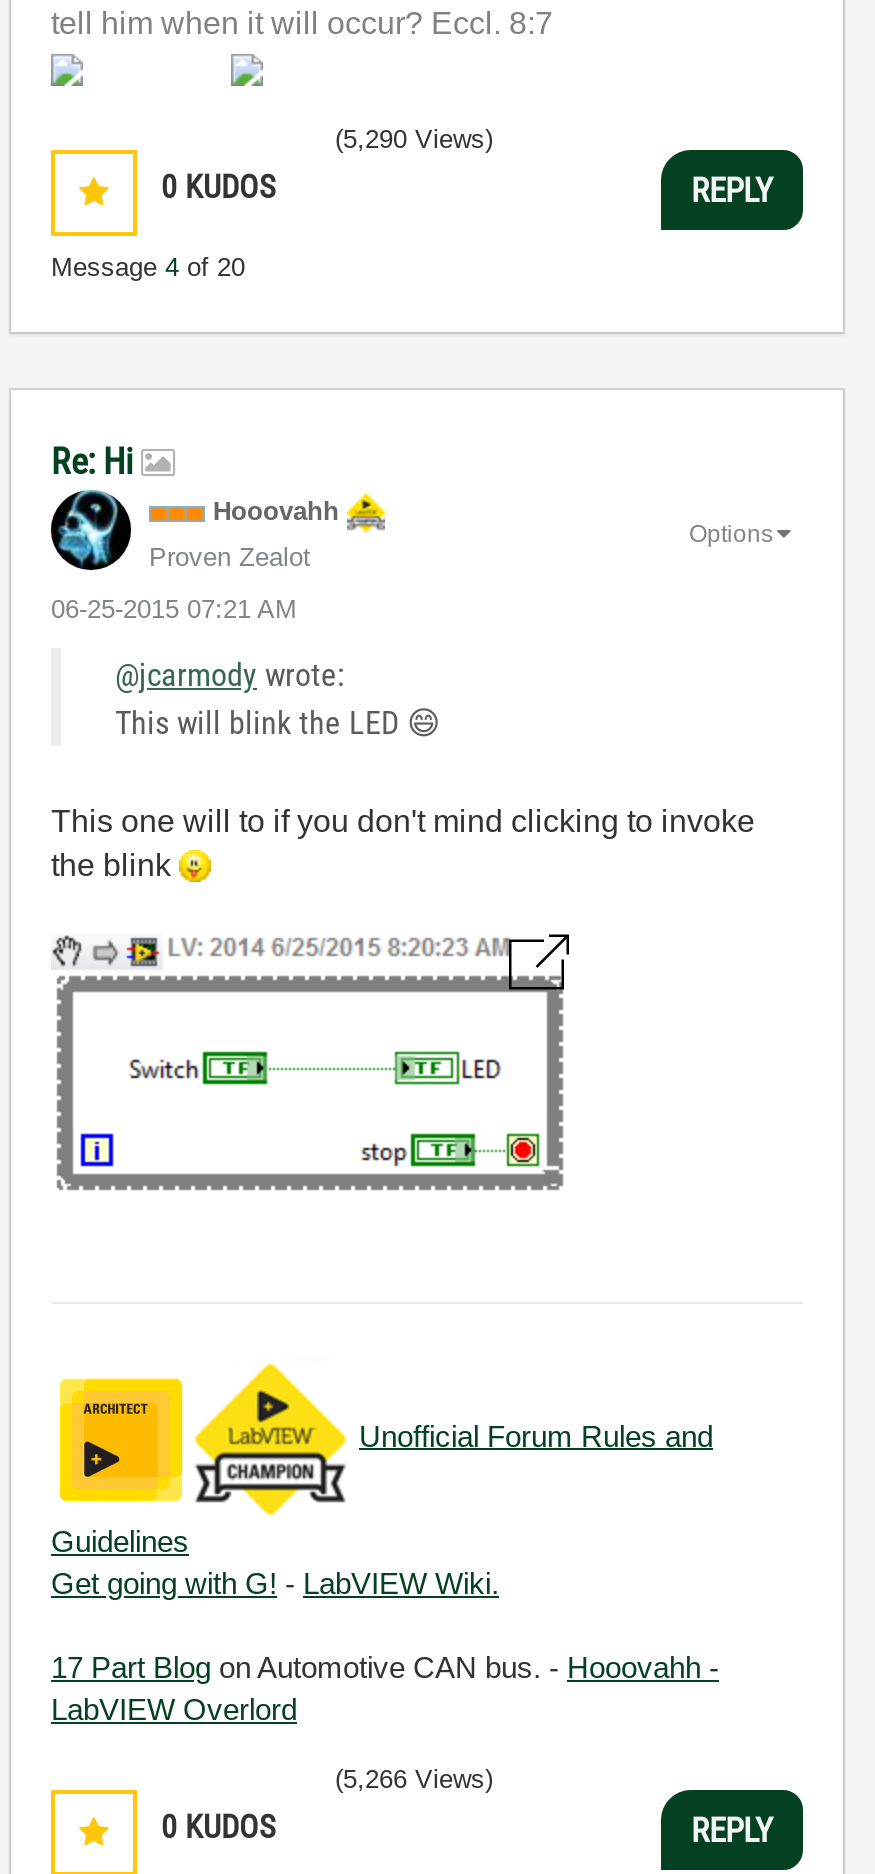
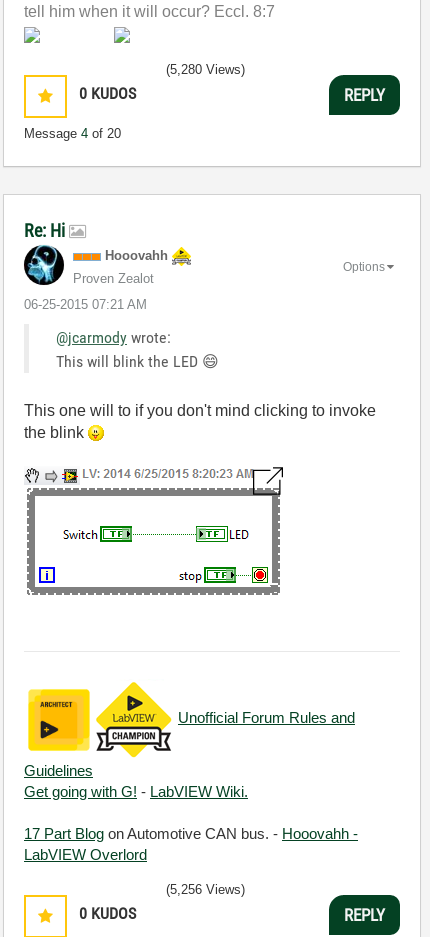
[335,124,493,154] (5,290 Views) -> [166,62,245,77] (5,280 Views)
[335,1764,493,1794] (5,266 Views) -> [166,882,245,897] (5,256 Views)

